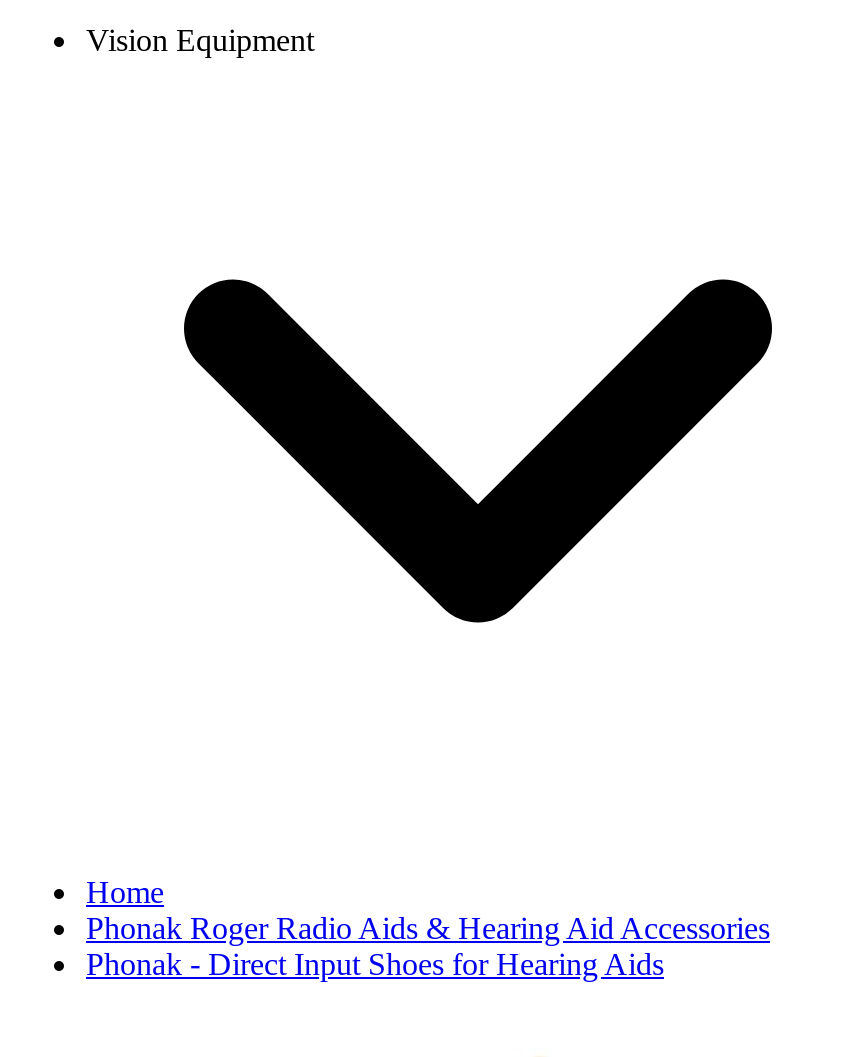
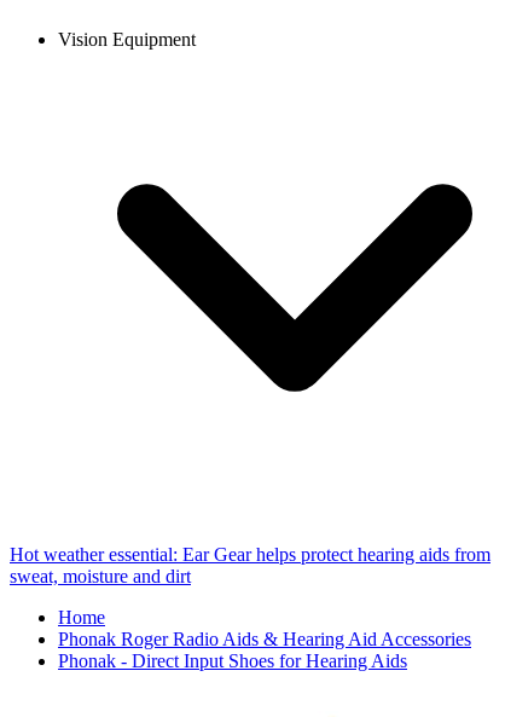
none -> [10,545,491,587] Hot weather essential: Ear Gear helps protect hearing aids from | sweat, moisture and dirt

